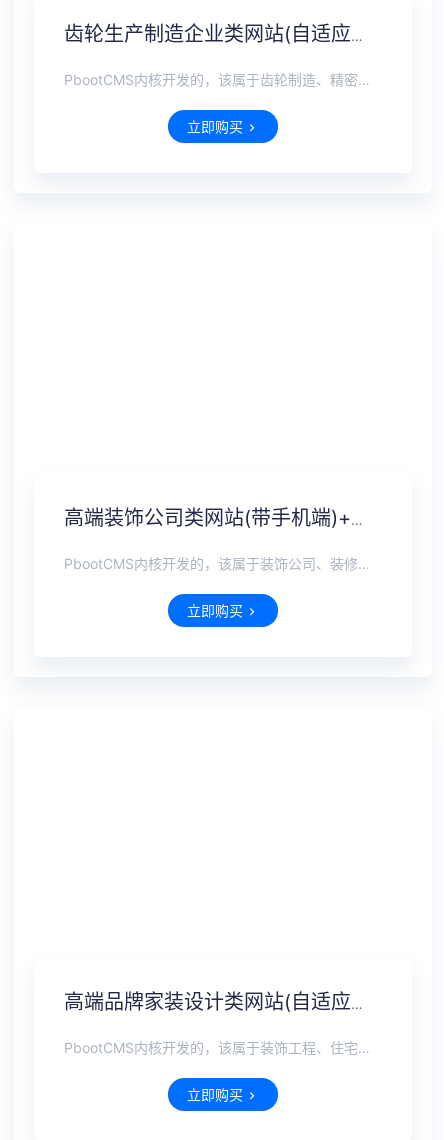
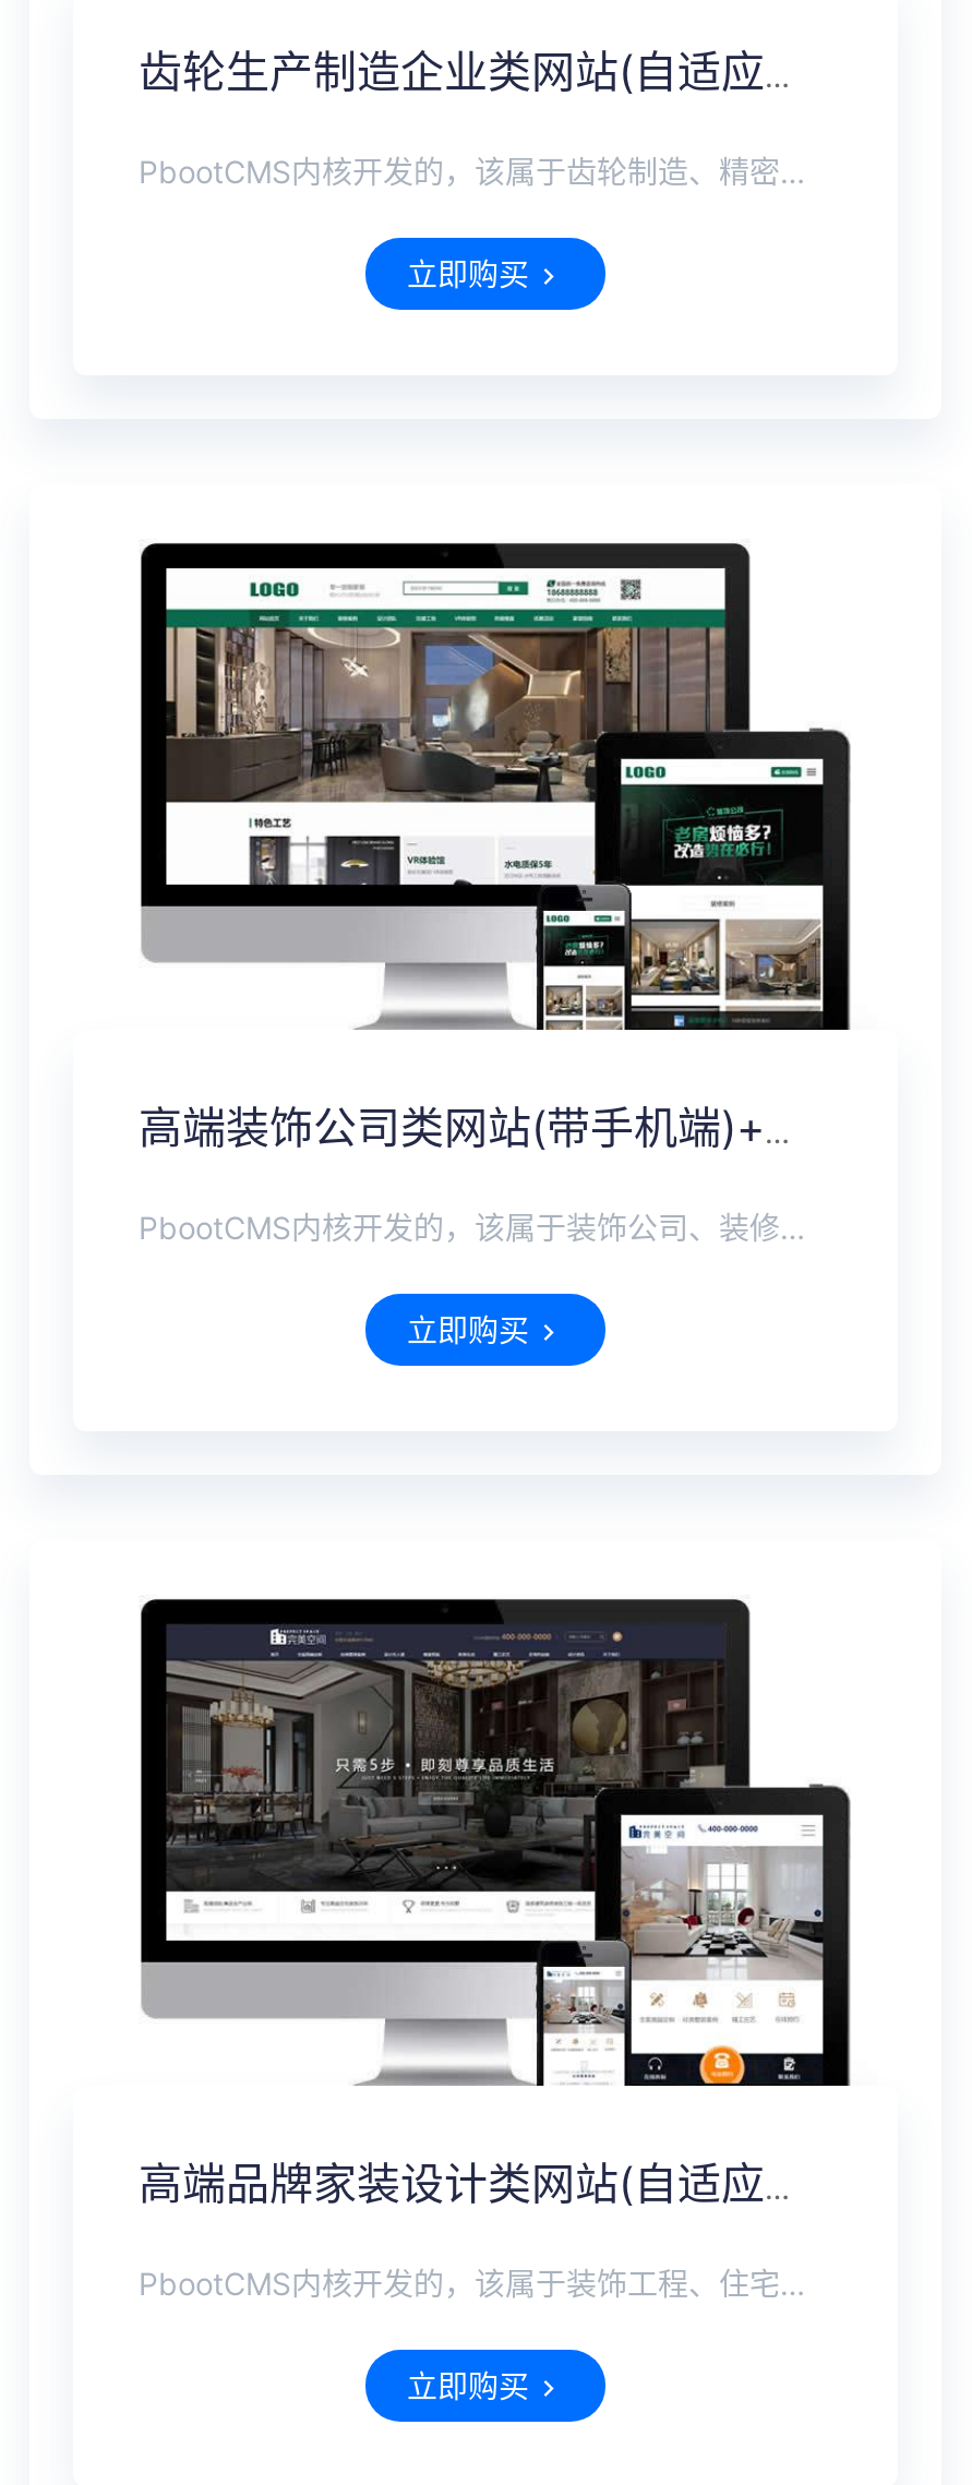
none -> [139,541,852,1032] [image]
none -> [139,1597,852,2088] [image]

